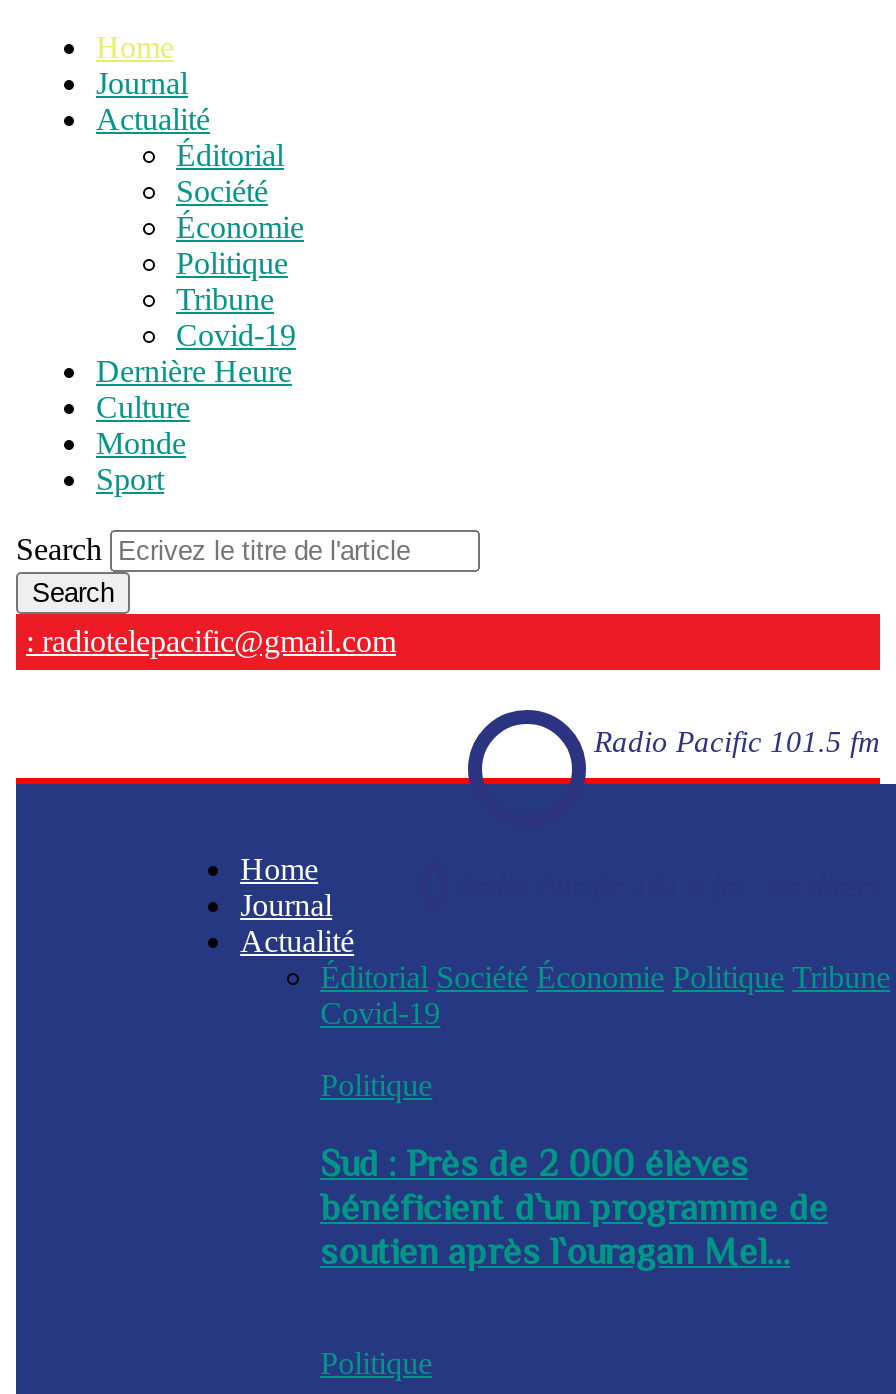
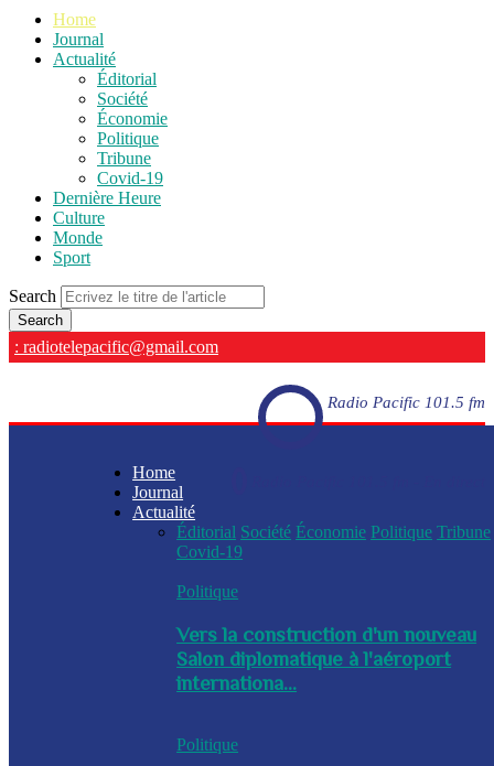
[320,1141,828,1271] Sud : Près de 2 000 élèves | bénéficient d`un programme de | soutien après l`ouragan Mel... -> [177,622,476,694] Vers la construction d'un nouveau | Salon diplomatique à l'aéroport | internationa...

